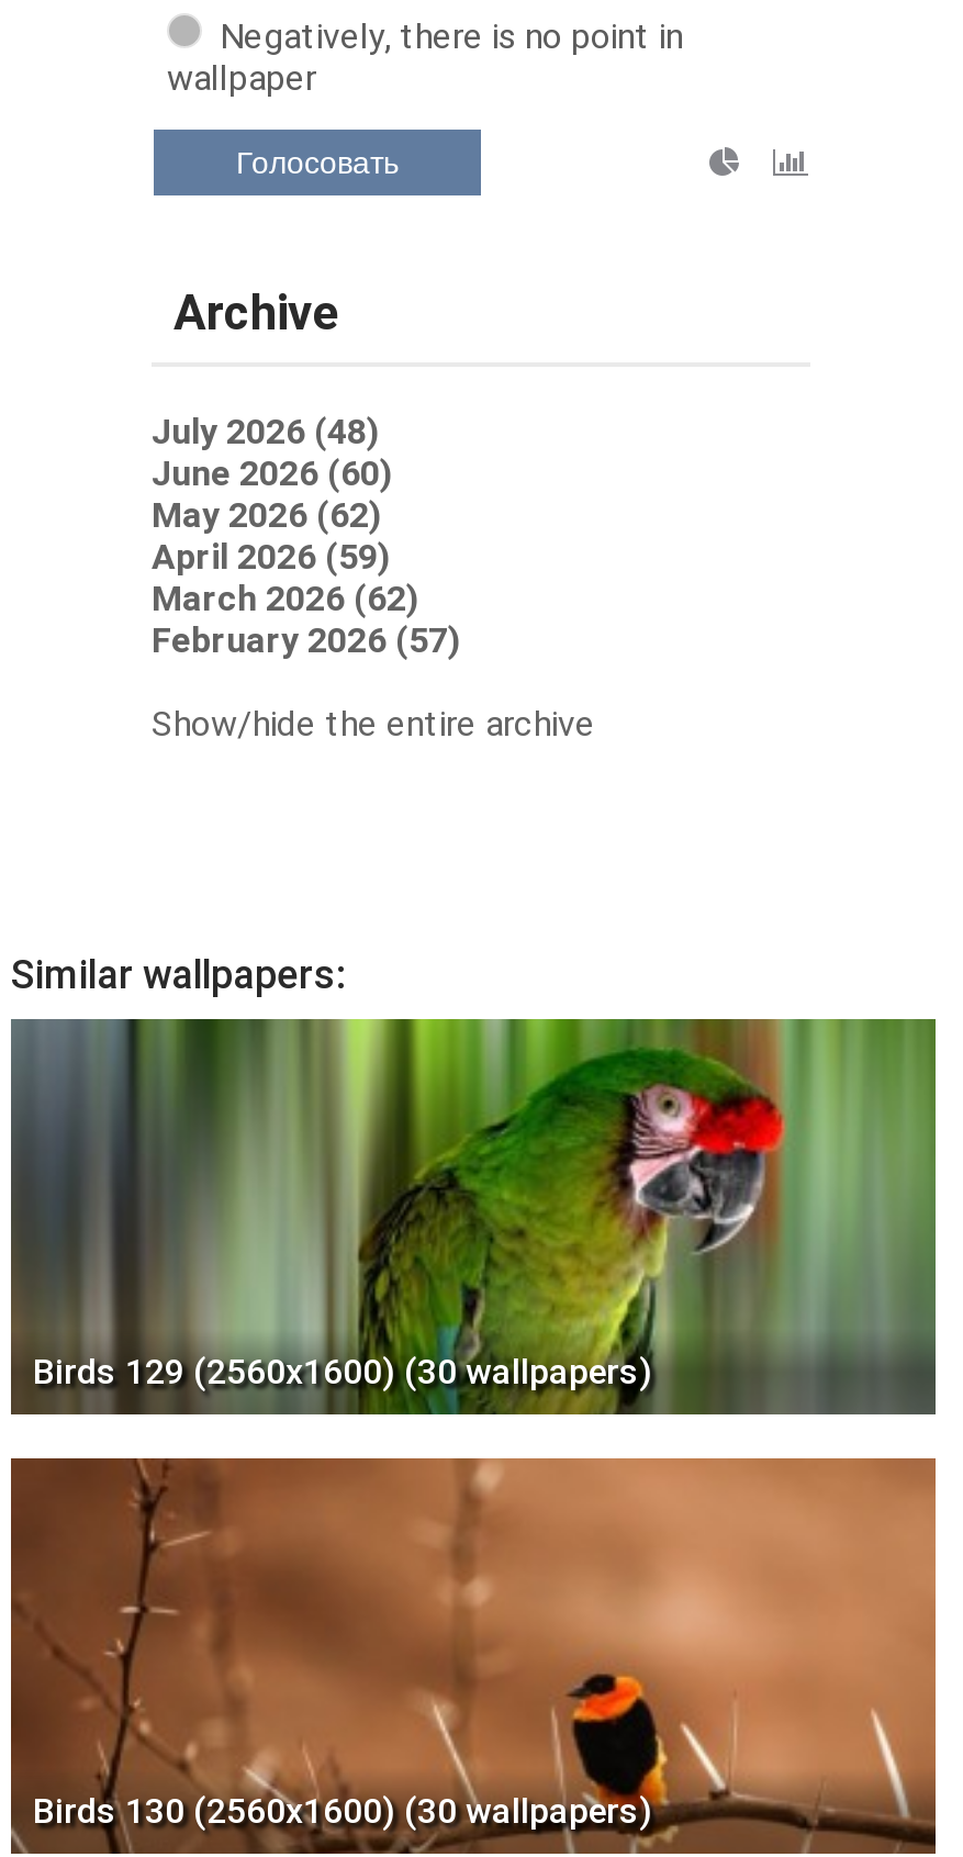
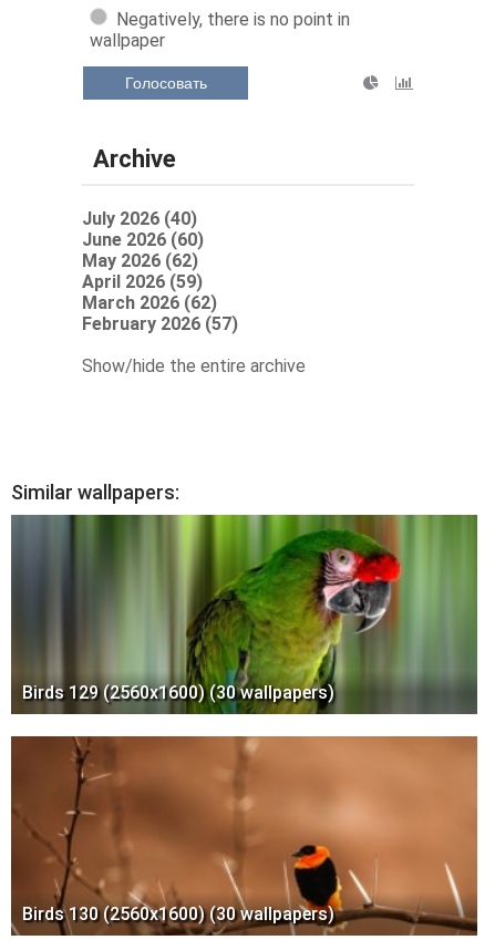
[152,411,380,453] July 2026 (48) -> [82,208,197,229] July 2026 (40)

